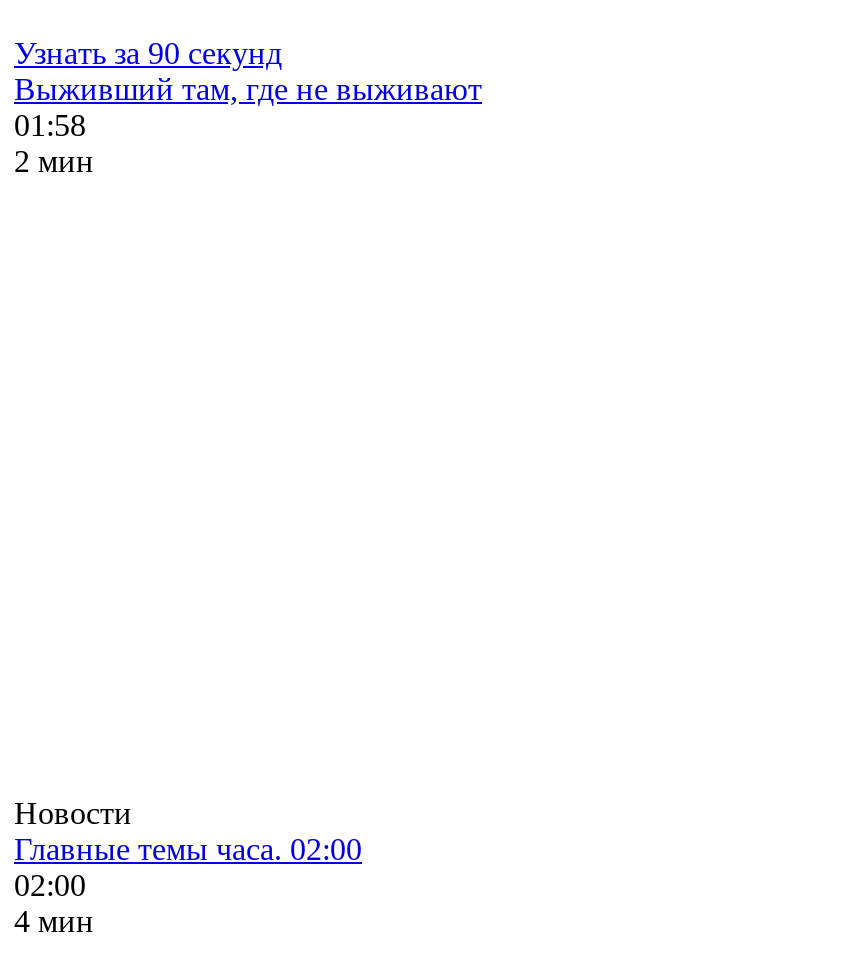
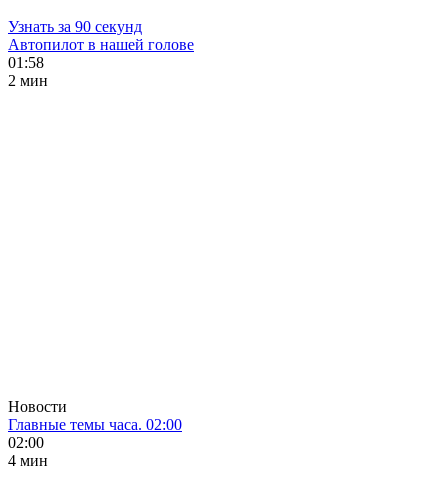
[14,72,482,106] Выживший там, где не выживают -> [8,36,194,53] Автопилот в нашей голове

